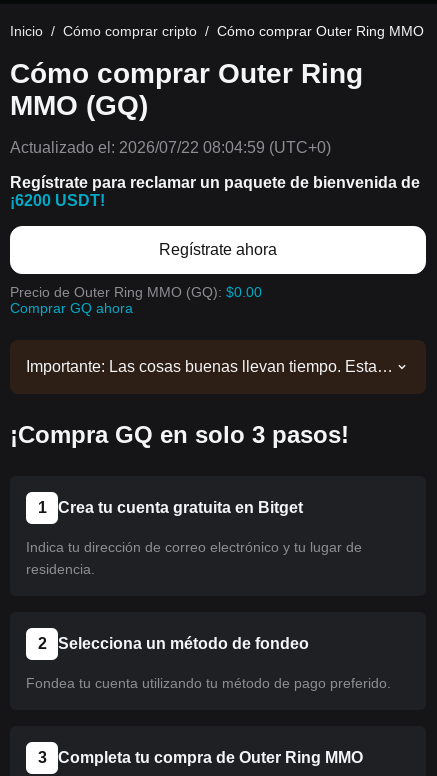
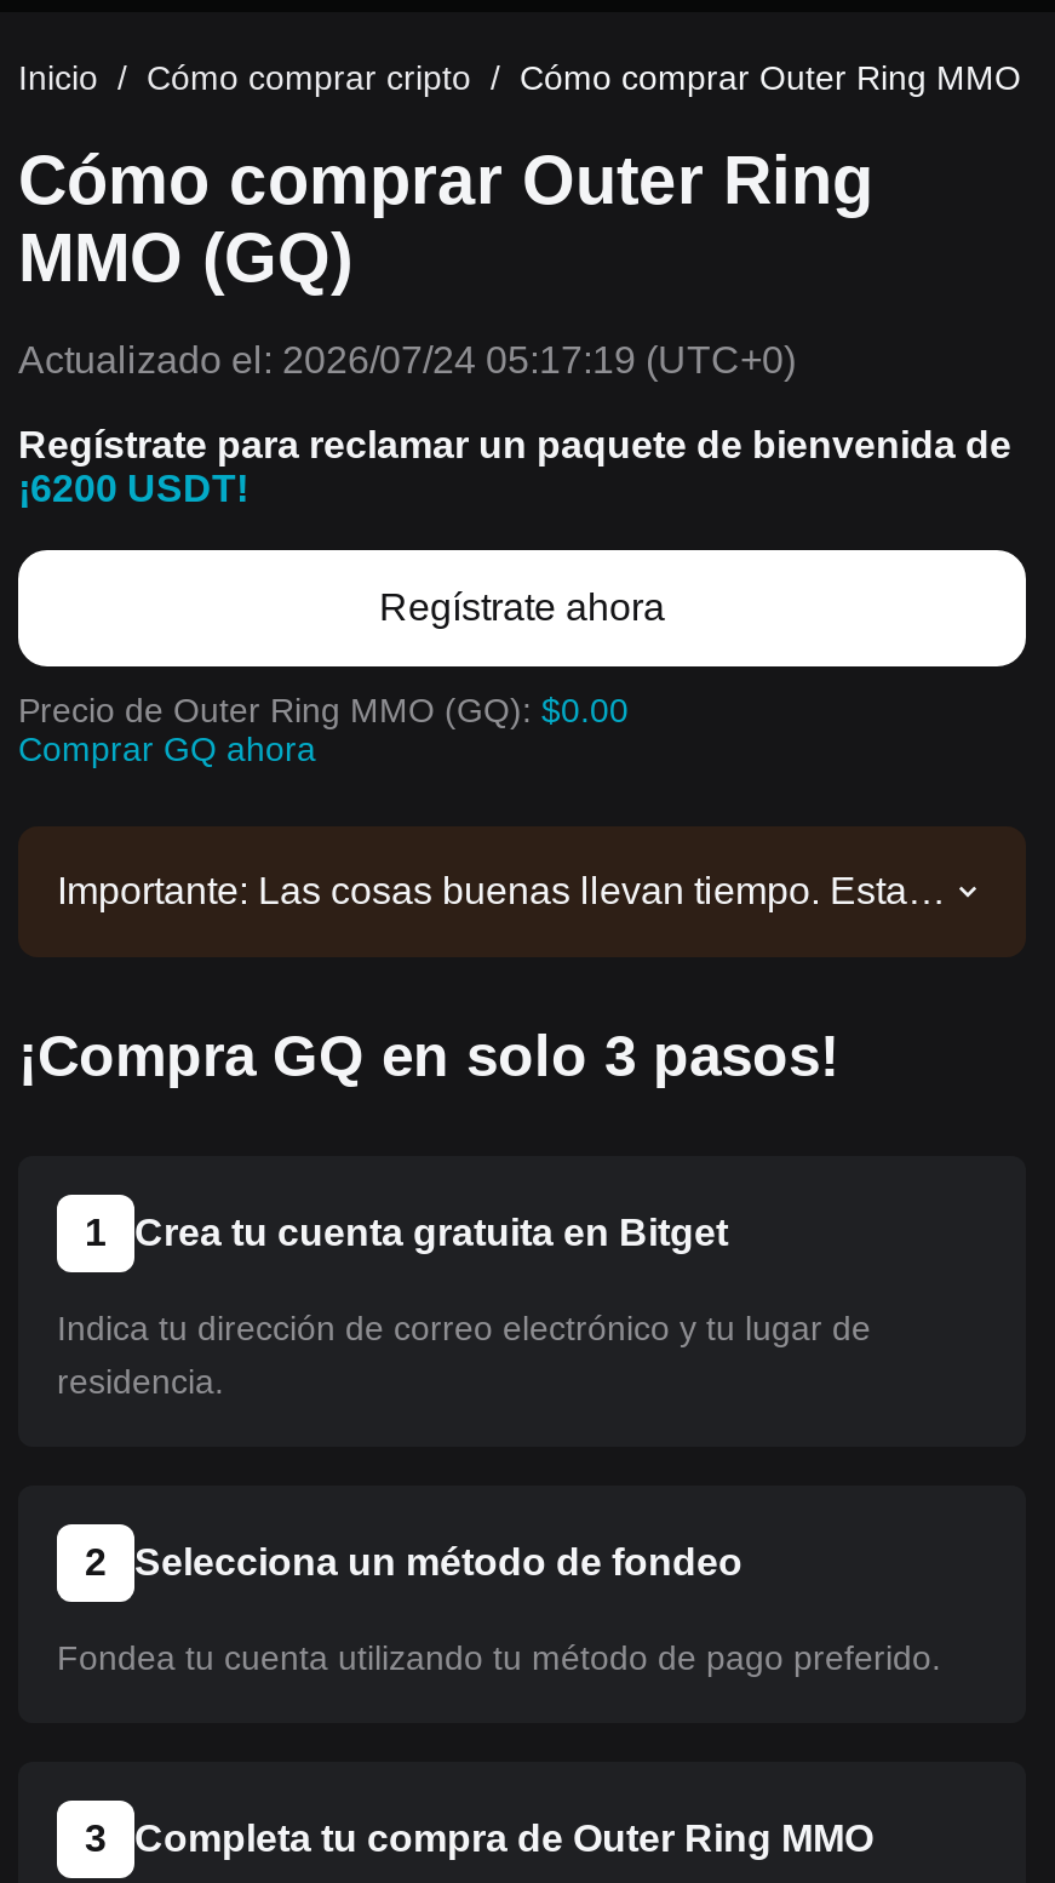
[10,139,331,156] Actualizado el: 2026/07/22 08:04:59 (UTC+0) -> [18,339,796,380] Actualizado el: 2026/07/24 05:17:19 (UTC+0)

